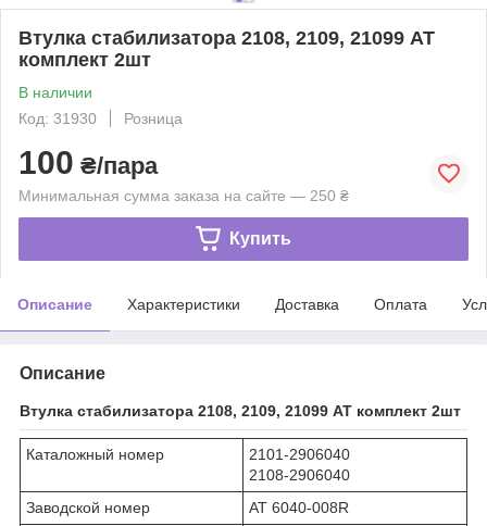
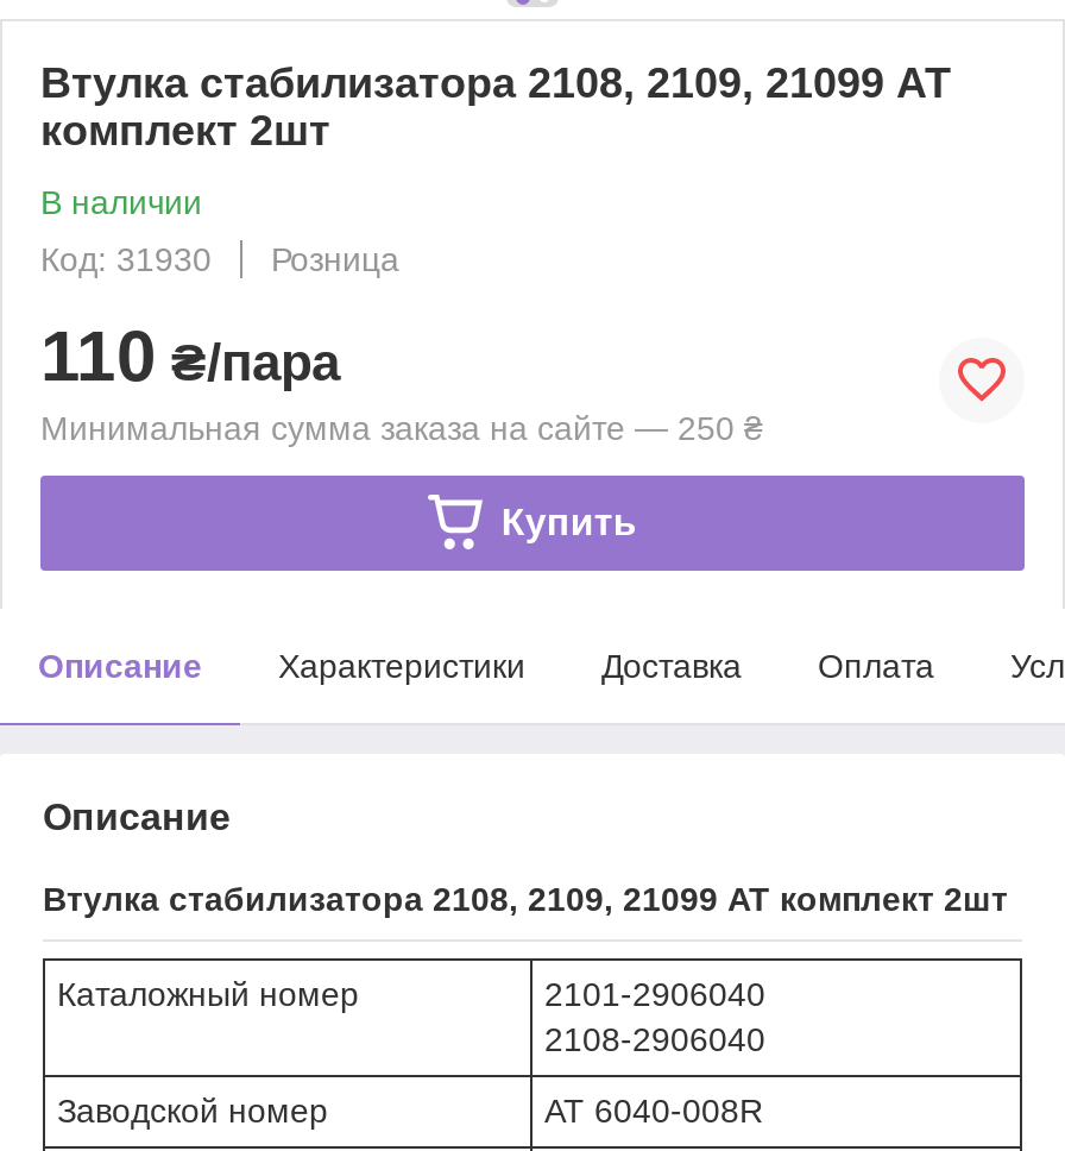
[18,144,158,180] 100 ₴/пара -> [40,316,340,394] 110 ₴/пара

